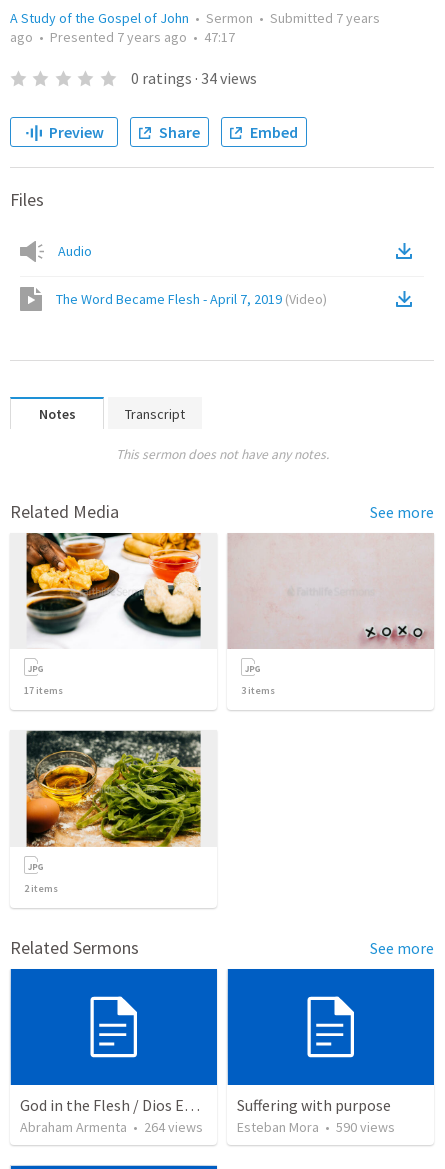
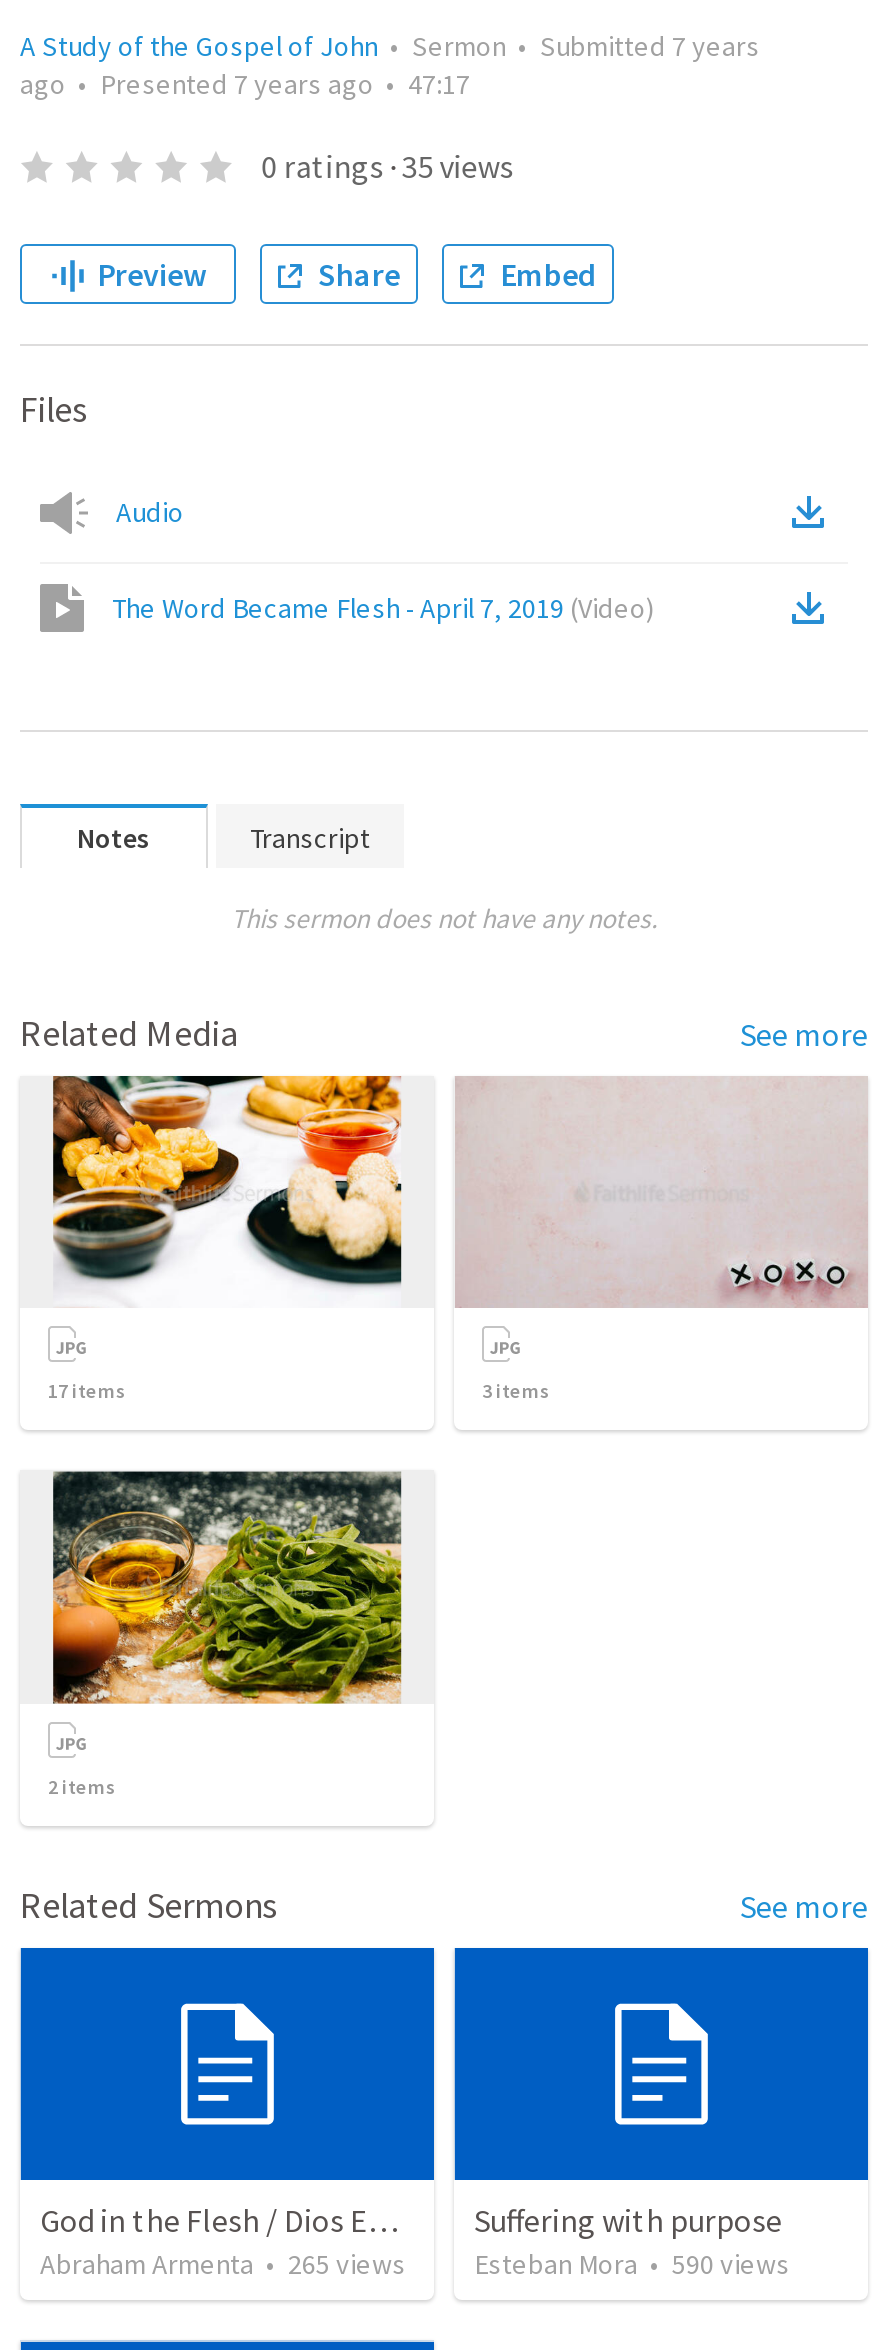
[131,68,257,88] 0 ratings · 34 views -> [261,146,513,186] 0 ratings · 35 views
[20,1118,203,1136] Abraham Armenta • 264 views -> [40,2247,406,2283] Abraham Armenta • 265 views

